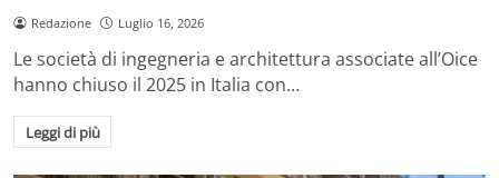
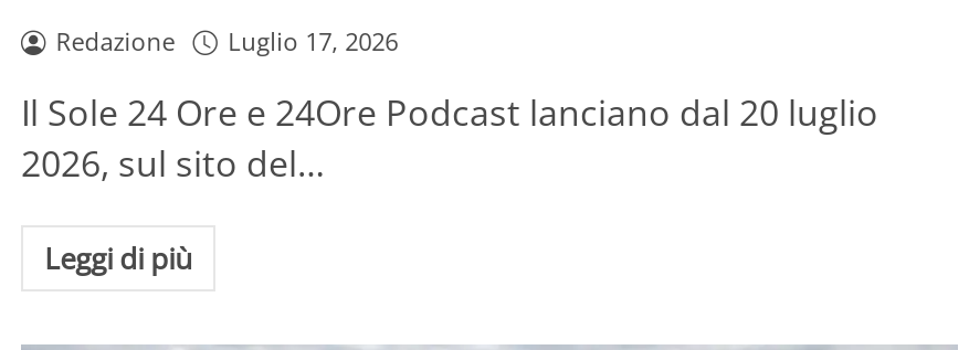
[31,14,203,31] Redazione Luglio 16, 2026 -> [56,25,398,59] Redazione Luglio 17, 2026
[13,47,478,97] Le società di ingegneria e architettura associate all’Oice | hanno chiuso il 2025 in Italia con… -> [21,89,878,188] Il Sole 24 Ore e 24Ore Podcast lanciano dal 20 luglio | 2026, sul sito del…

